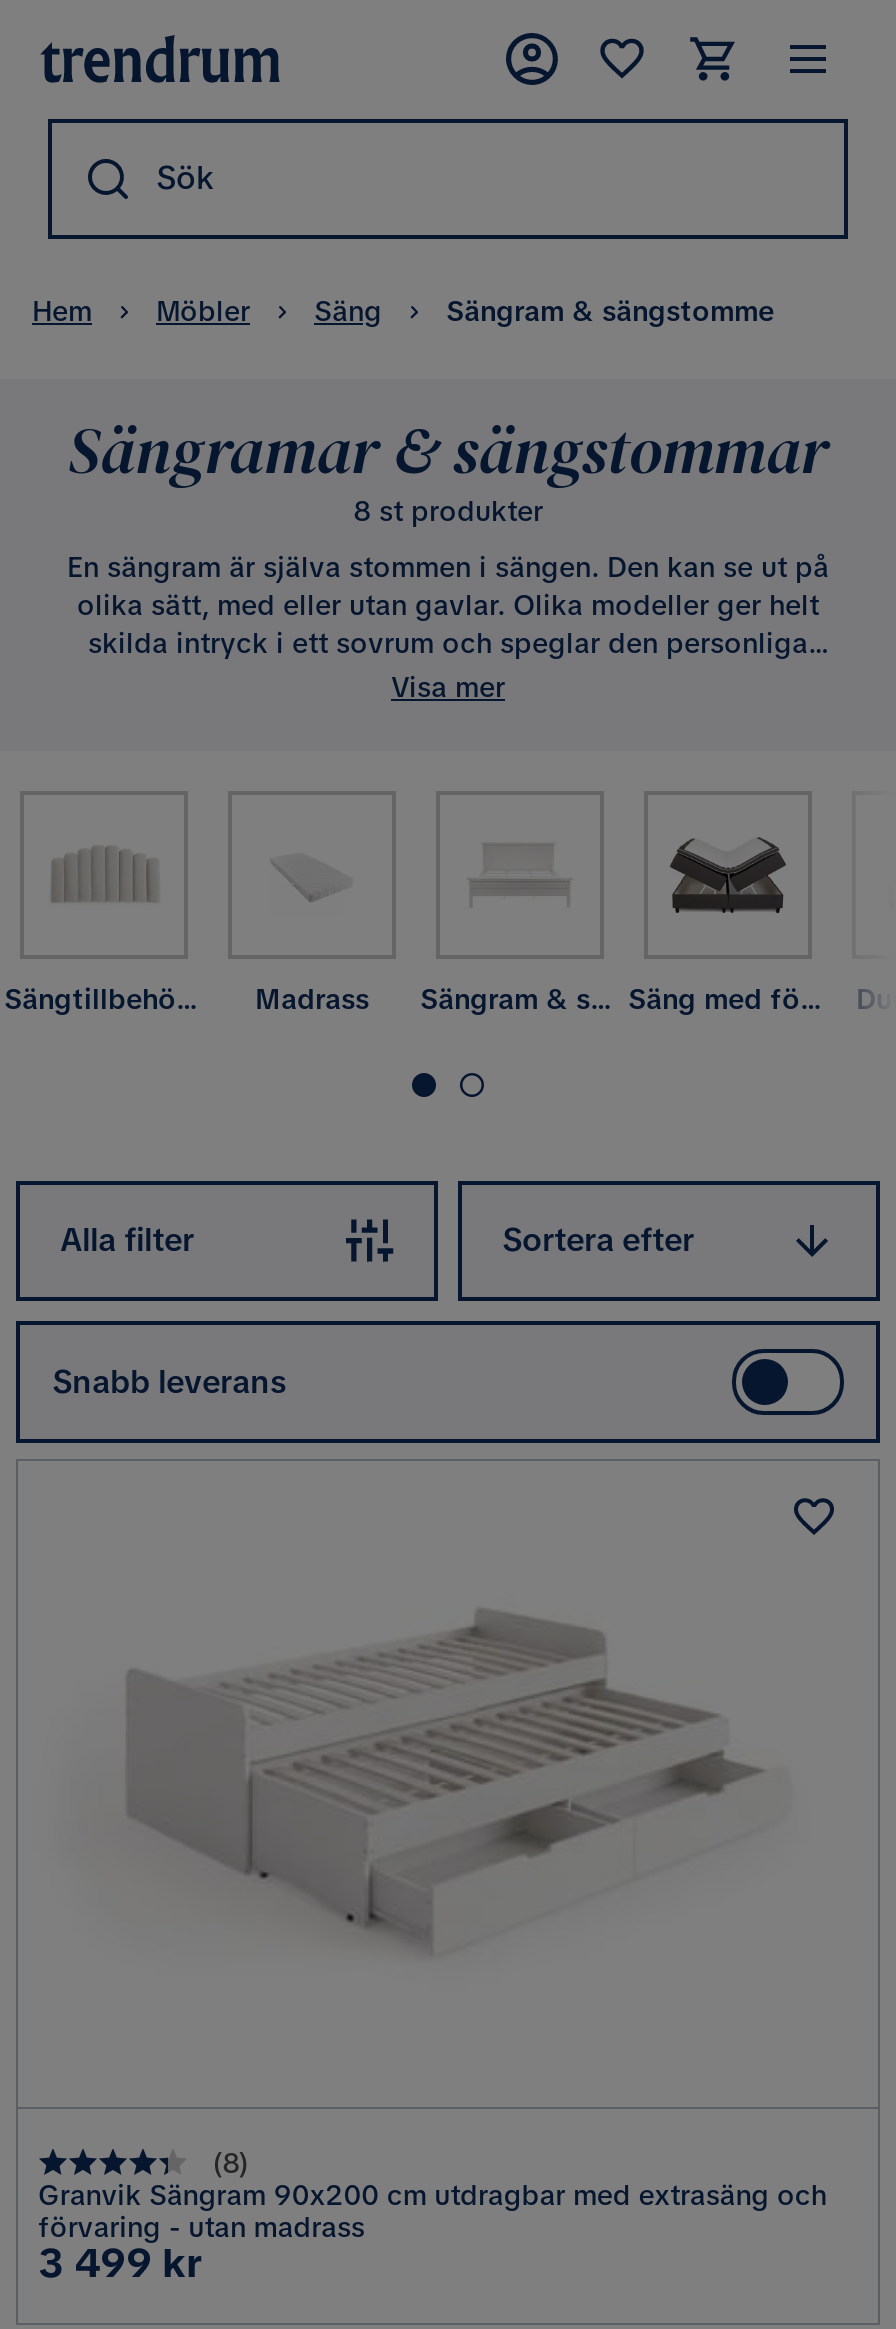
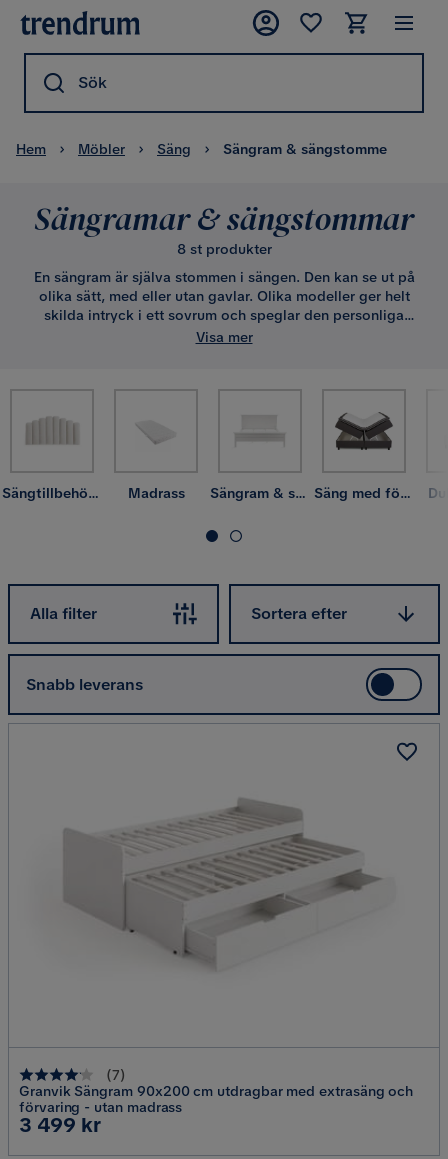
[212,2145,250,2181] (8) -> [106,1066,126,1084] (7)

